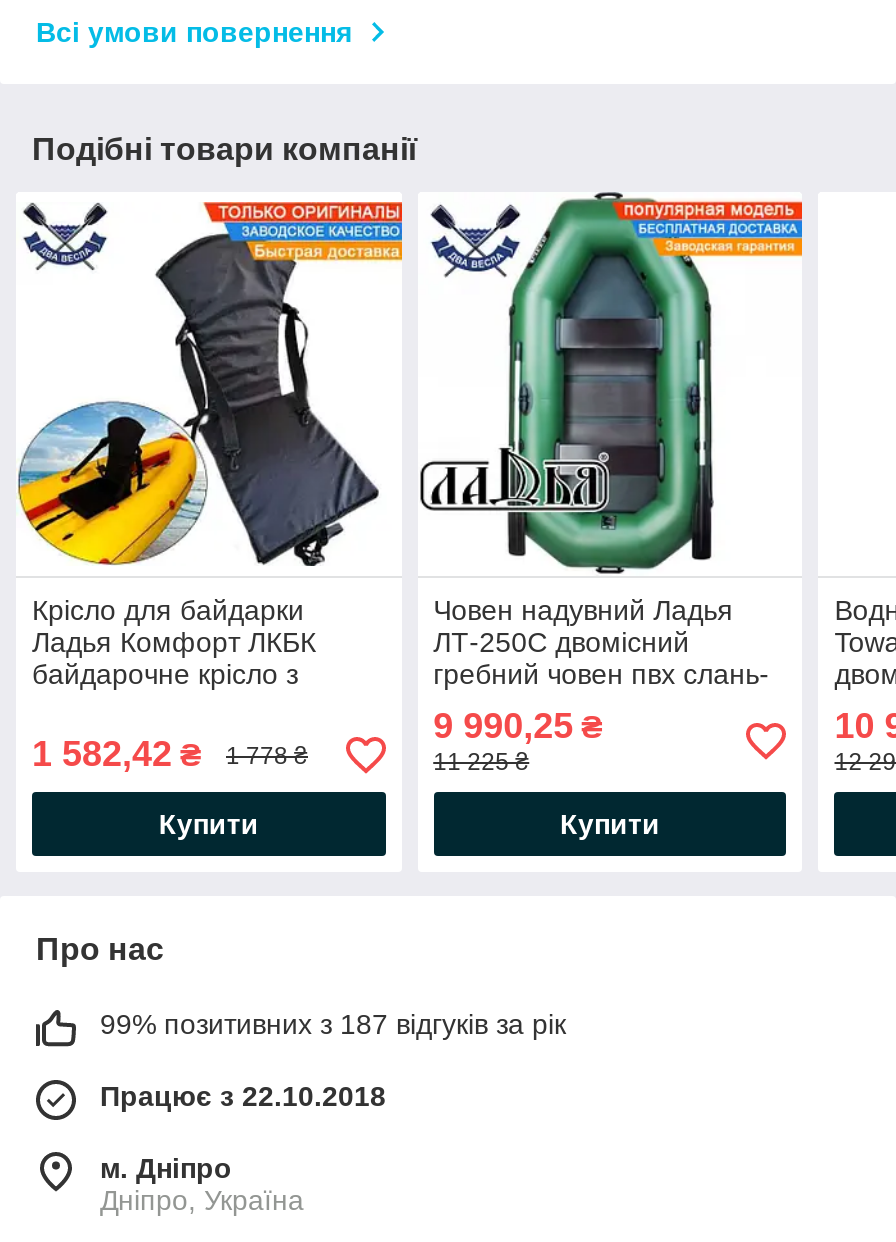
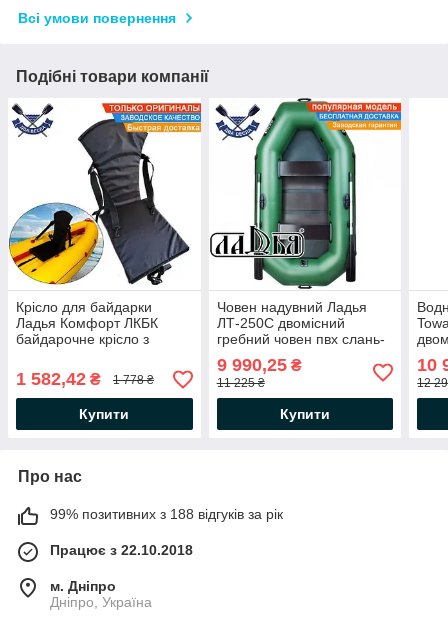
[100,1009,566,1041] 99% позитивних з 187 відгуків за рік -> [50,506,283,522] 99% позитивних з 188 відгуків за рік

